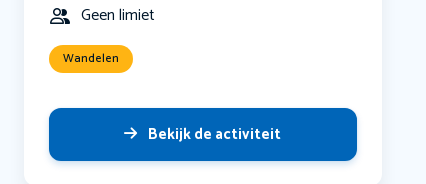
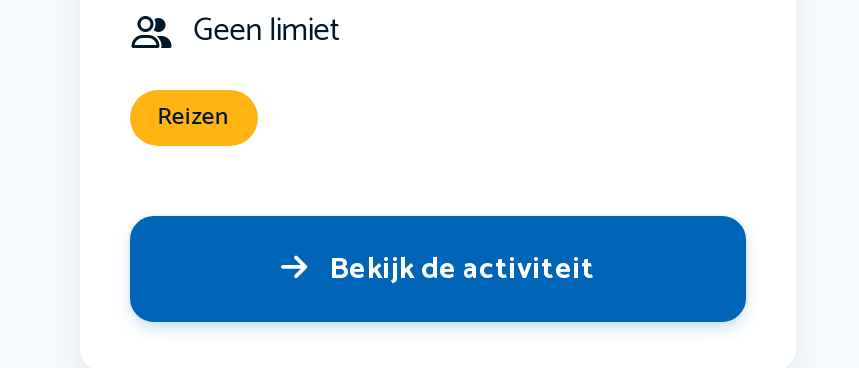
[63,49,119,68] Wandelen -> [158,99,230,137] Reizen

